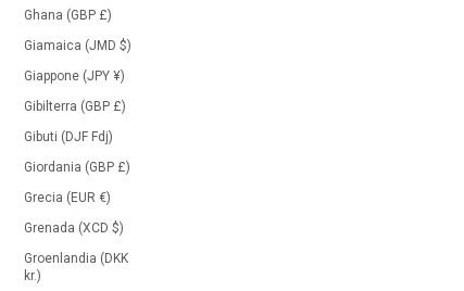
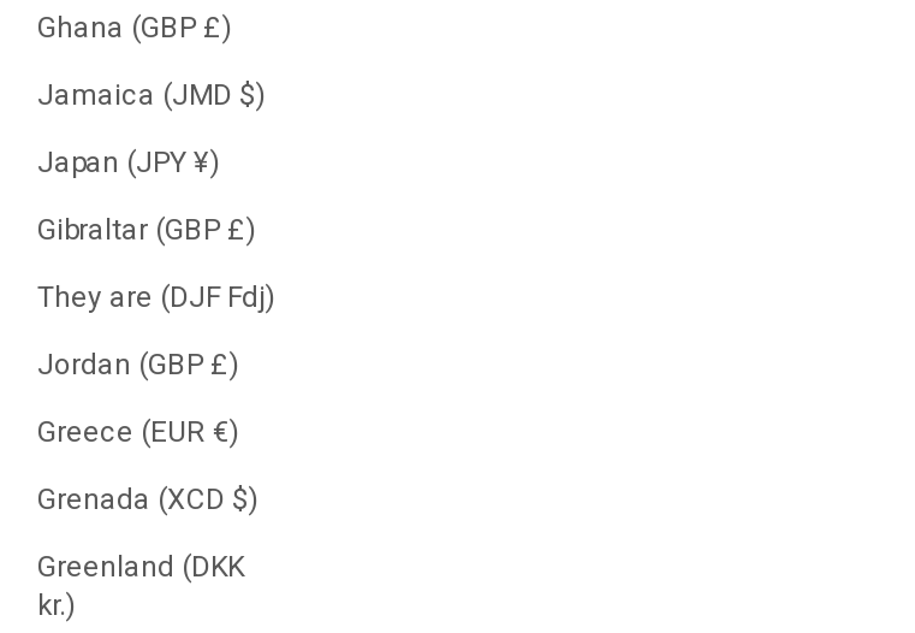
[24,38,131,53] Giamaica (JMD $) -> [37,78,266,112] Jamaica (JMD $)
[24,68,125,84] Giappone (JPY ¥) -> [37,146,220,179] Japan (JPY ¥)
[24,99,126,114] Gibilterra (GBP £) -> [37,213,256,247] Gibraltar (GBP £)
[24,129,113,144] Gibuti (DJF Fdj) -> [37,280,275,314] They are (DJF Fdj)
[24,160,130,175] Giordania (GBP £) -> [37,348,239,381] Jordan (GBP £)
[24,190,111,205] Grecia (EUR €) -> [37,415,239,449] Greece (EUR €)
[24,251,128,266] Groenlandia (DKK -> [37,550,244,584] Greenland (DKK

